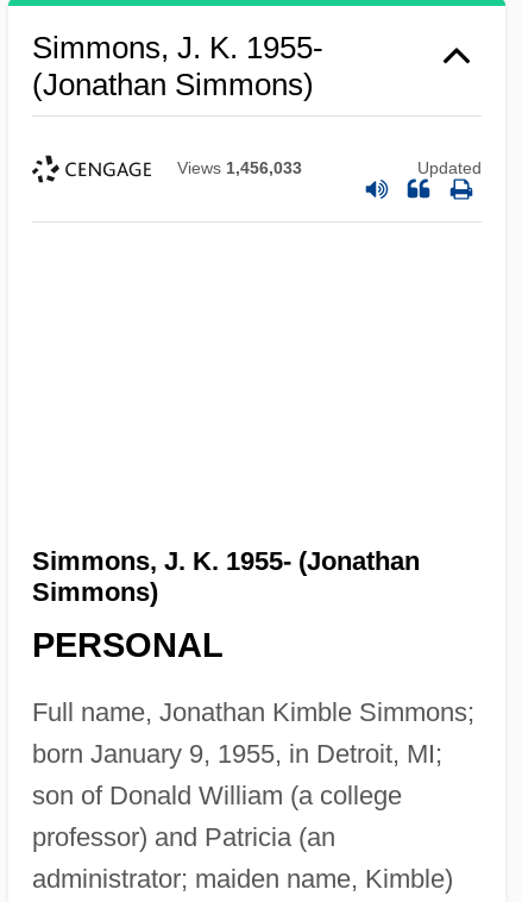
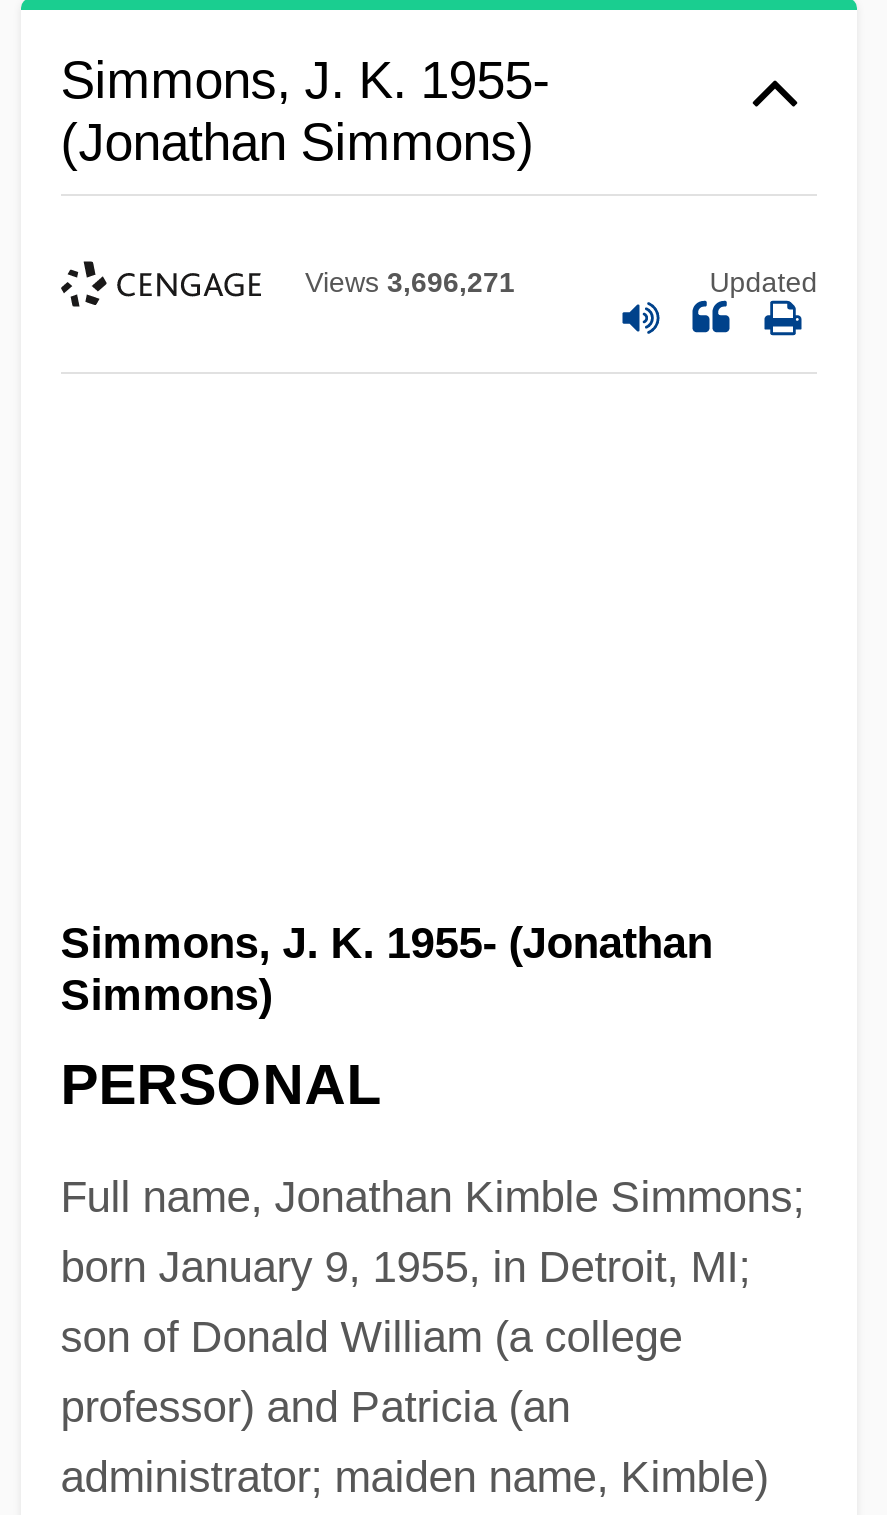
[177,159,302,178] Views 1,456,033 -> [305,267,515,299] Views 3,696,271

